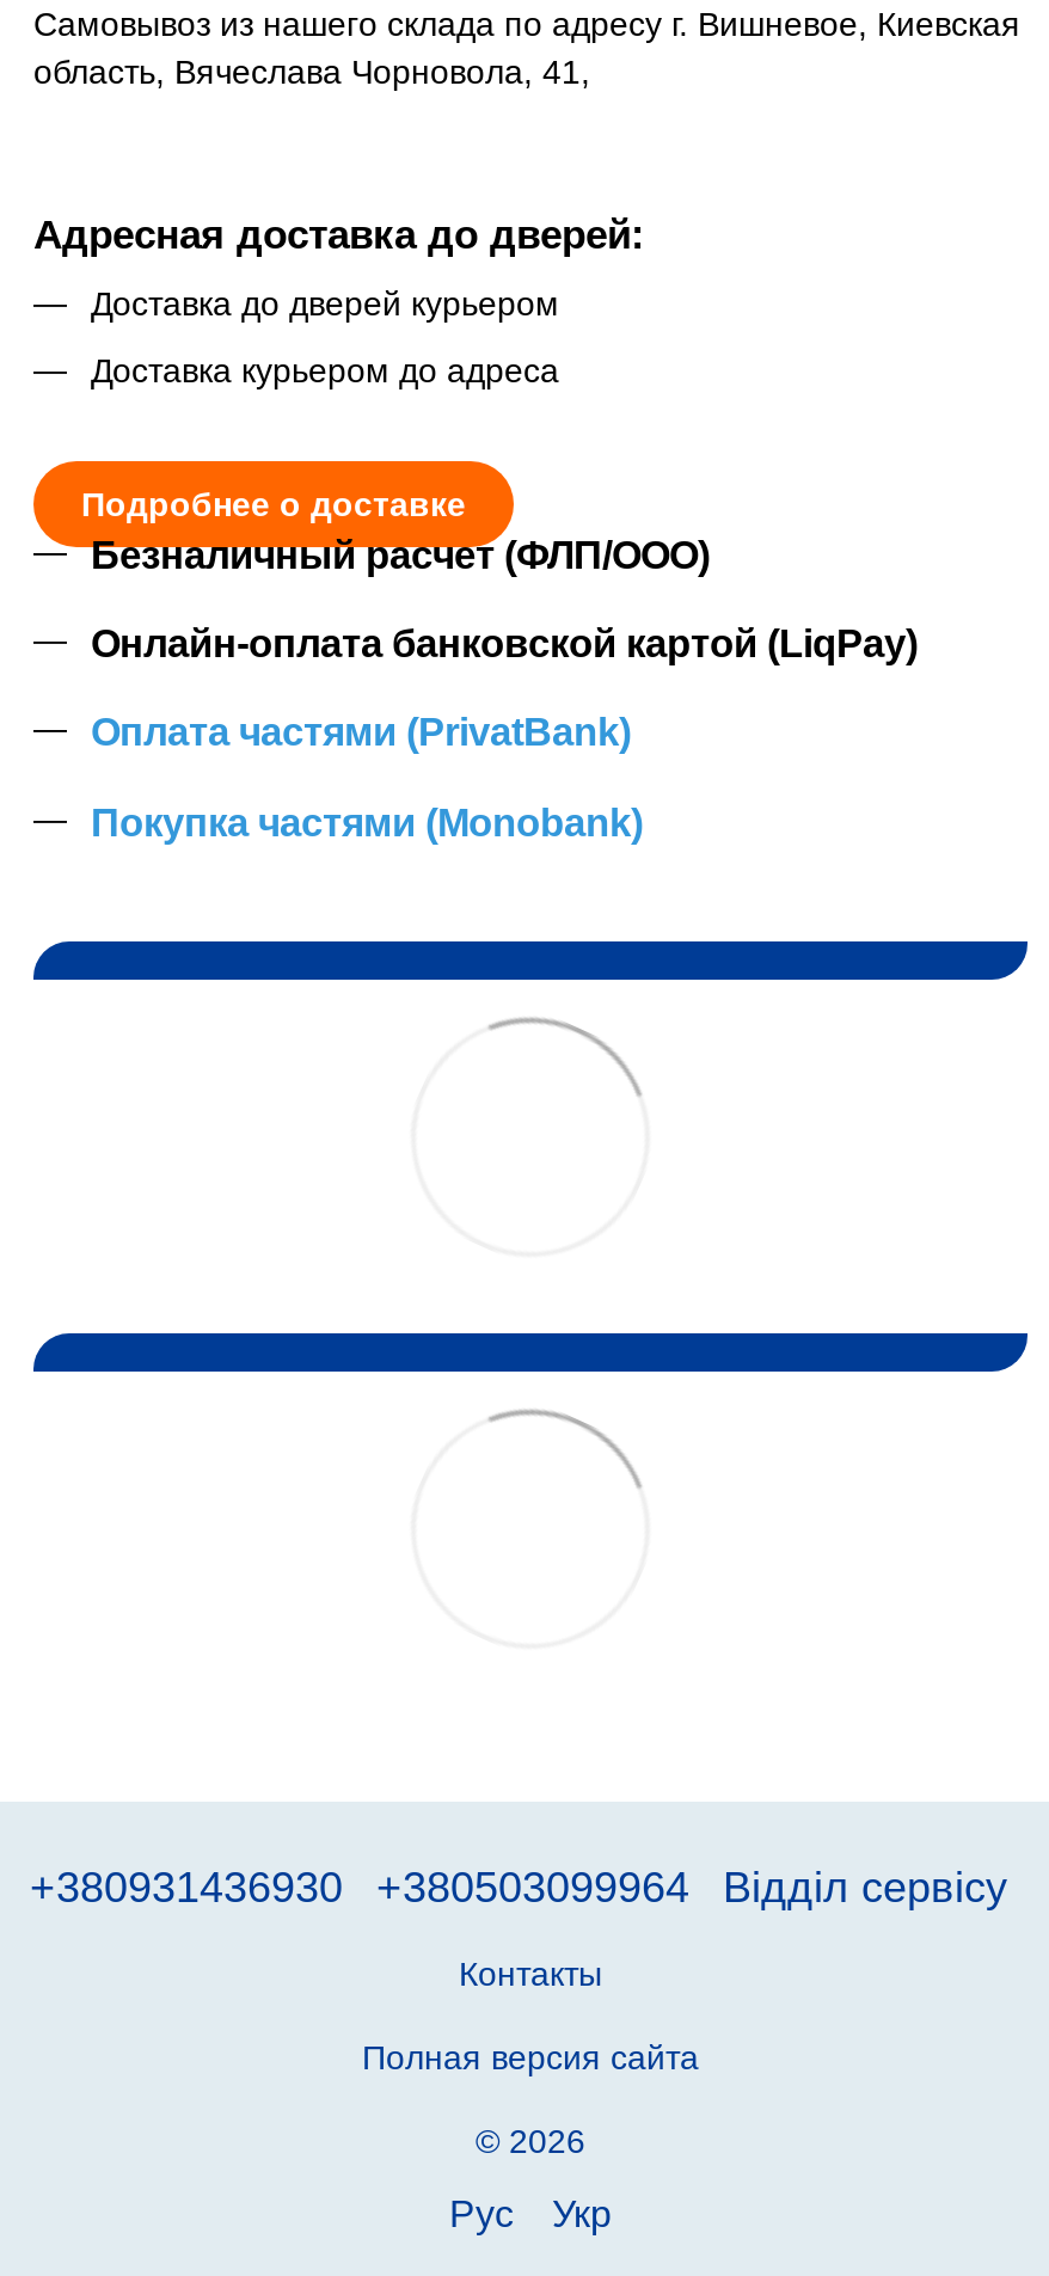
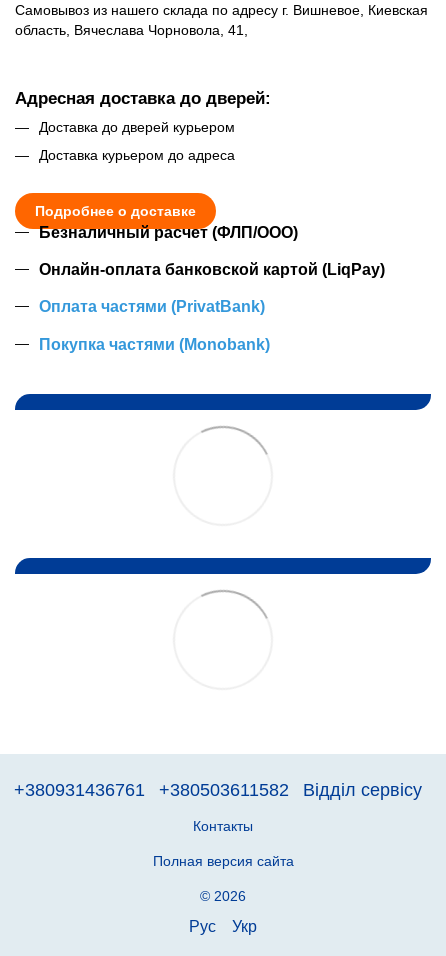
[30,1864,343,1912] +380931436930 -> [14,780,145,800] +380931436761
[376,1864,689,1912] +380503099964 -> [159,780,289,800] +380503611582

